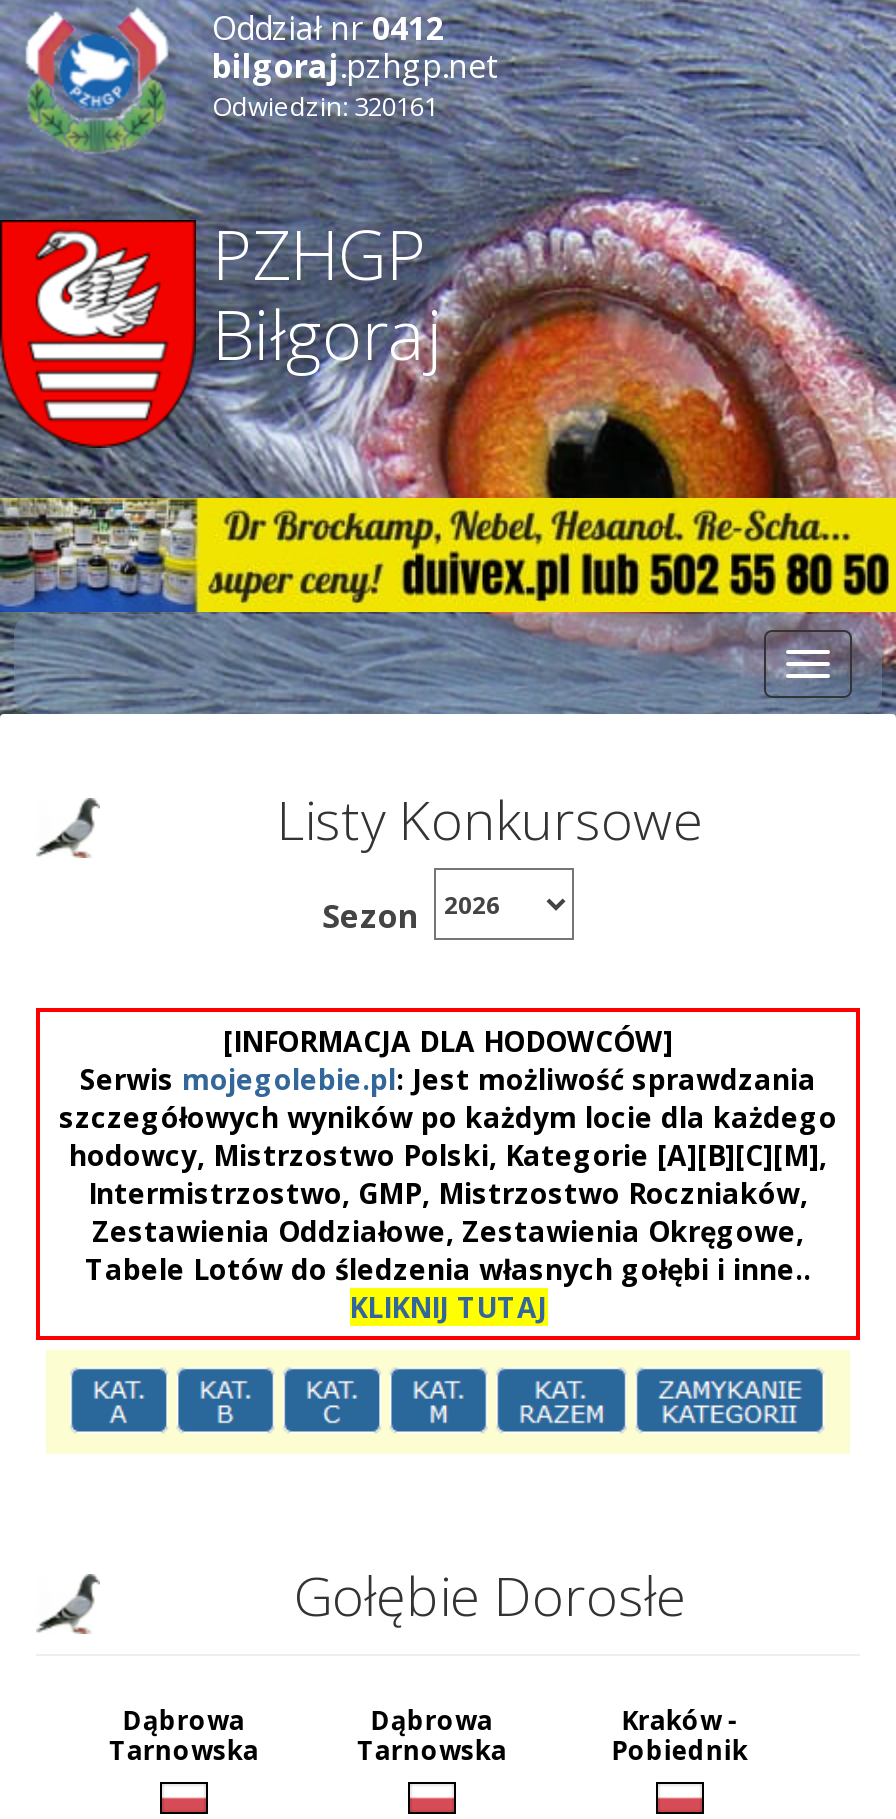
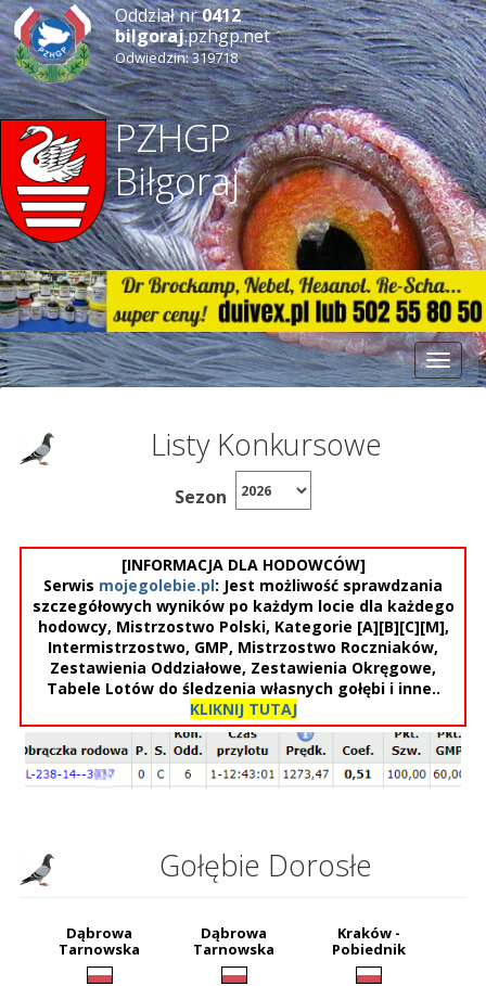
[212,88,438,124] Odwiedzin: 320161 -> [115,48,238,67] Odwiedzin: 319718
[46,1350,850,1450] [image] -> [24,731,462,786] [image]

